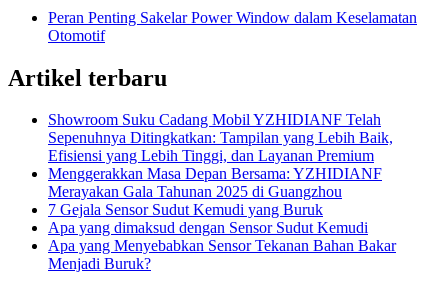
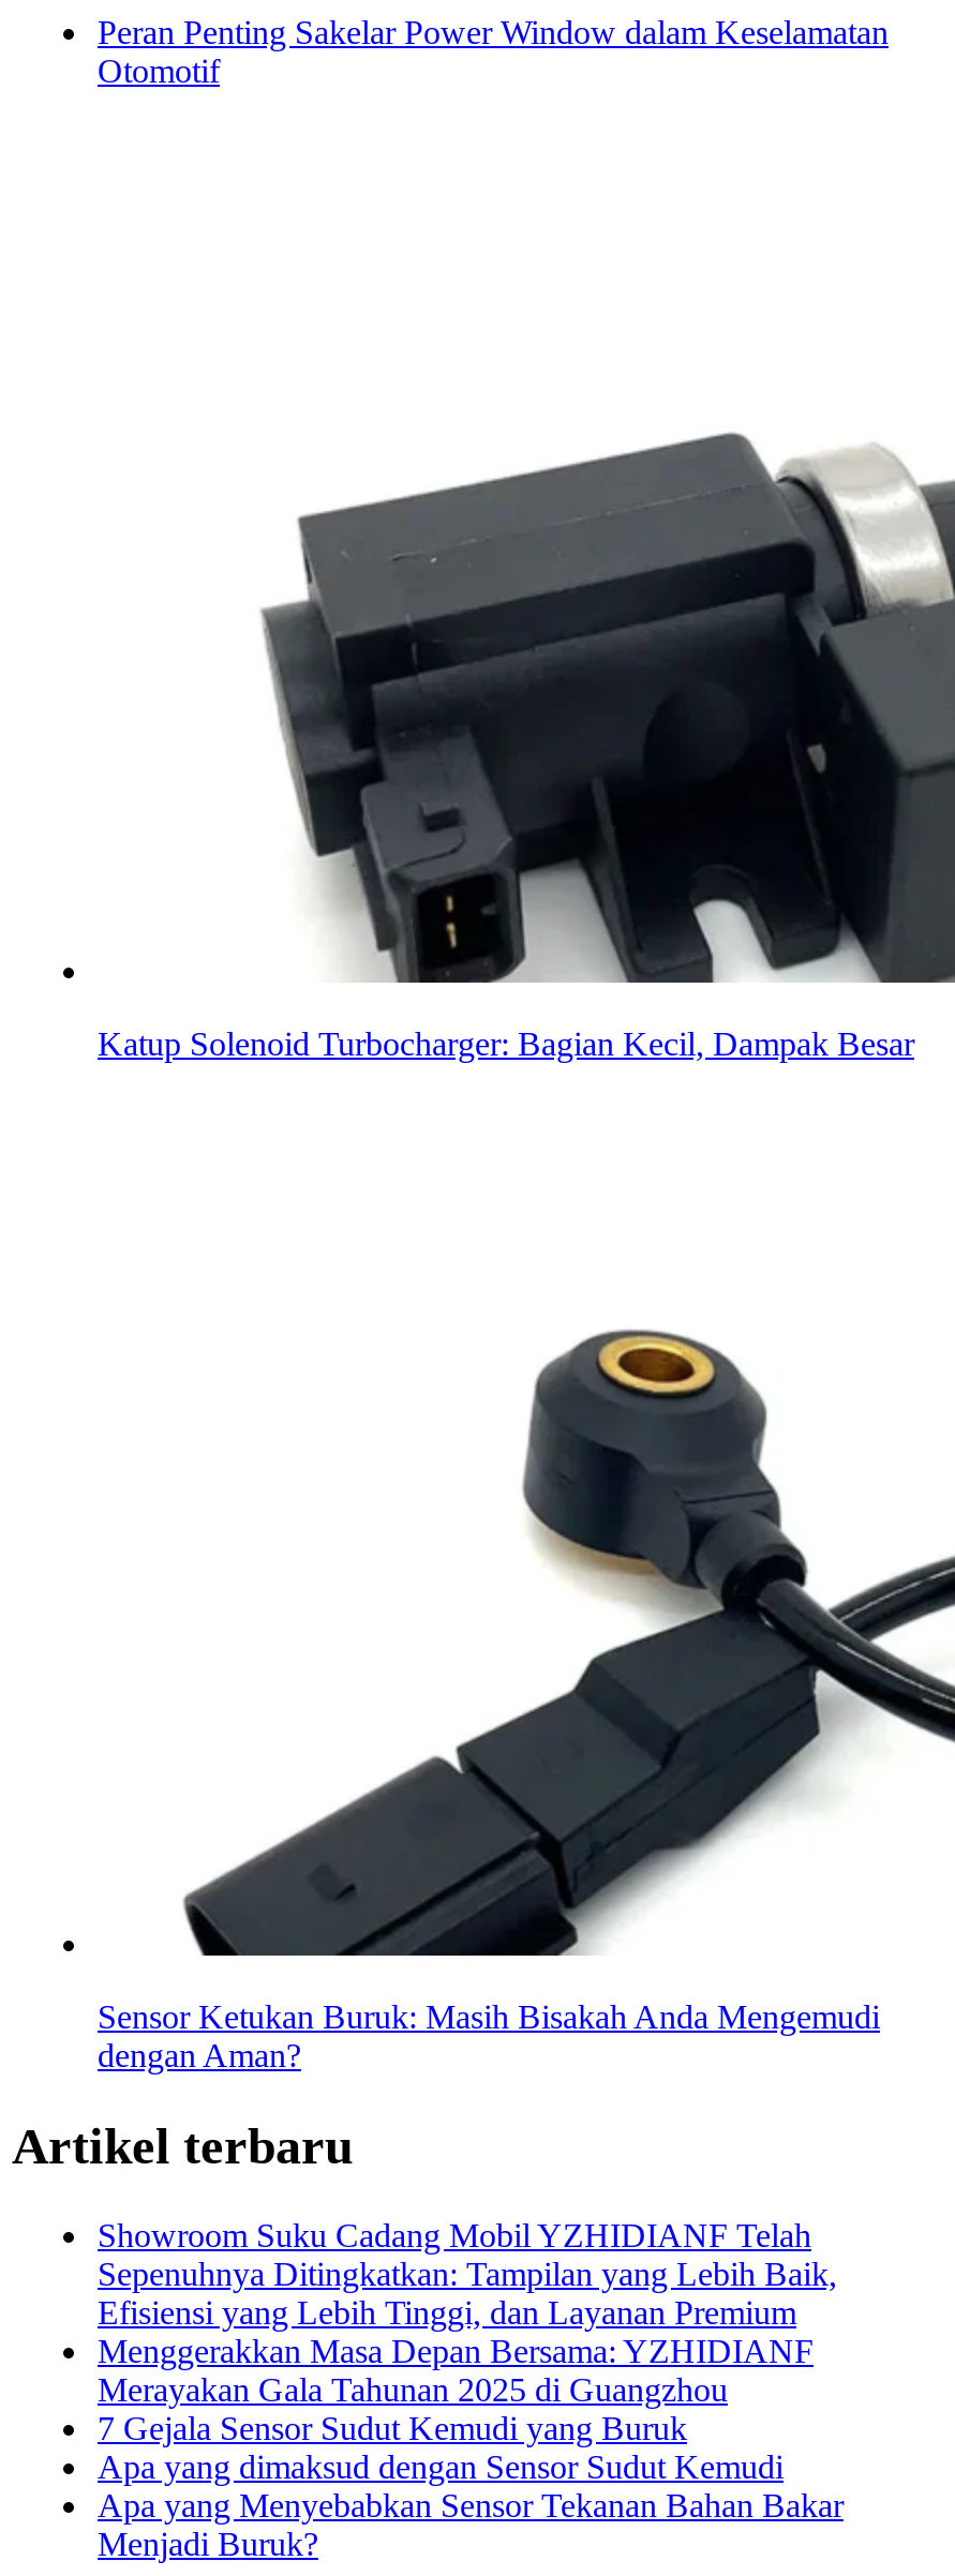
none -> [98,432,949,1061] [image] | Katup Solenoid Turbocharger: Bagian Kecil, Dampak Besar
none -> [98,1328,949,2073] [image] | Sensor Ketukan Buruk: Masih Bisakah Anda Mengemudi | dengan Aman?

